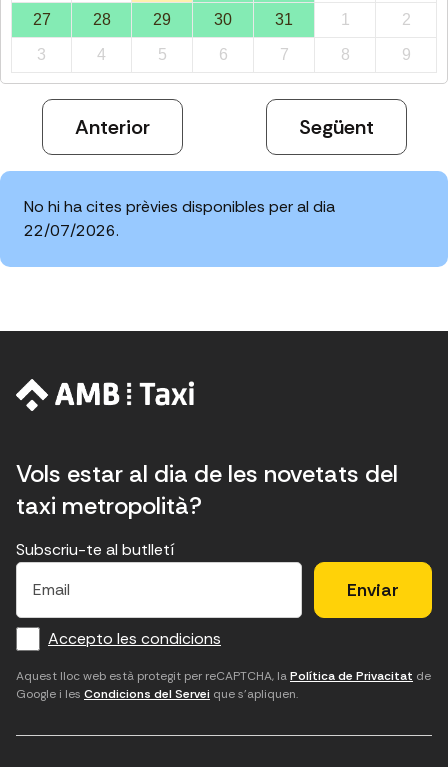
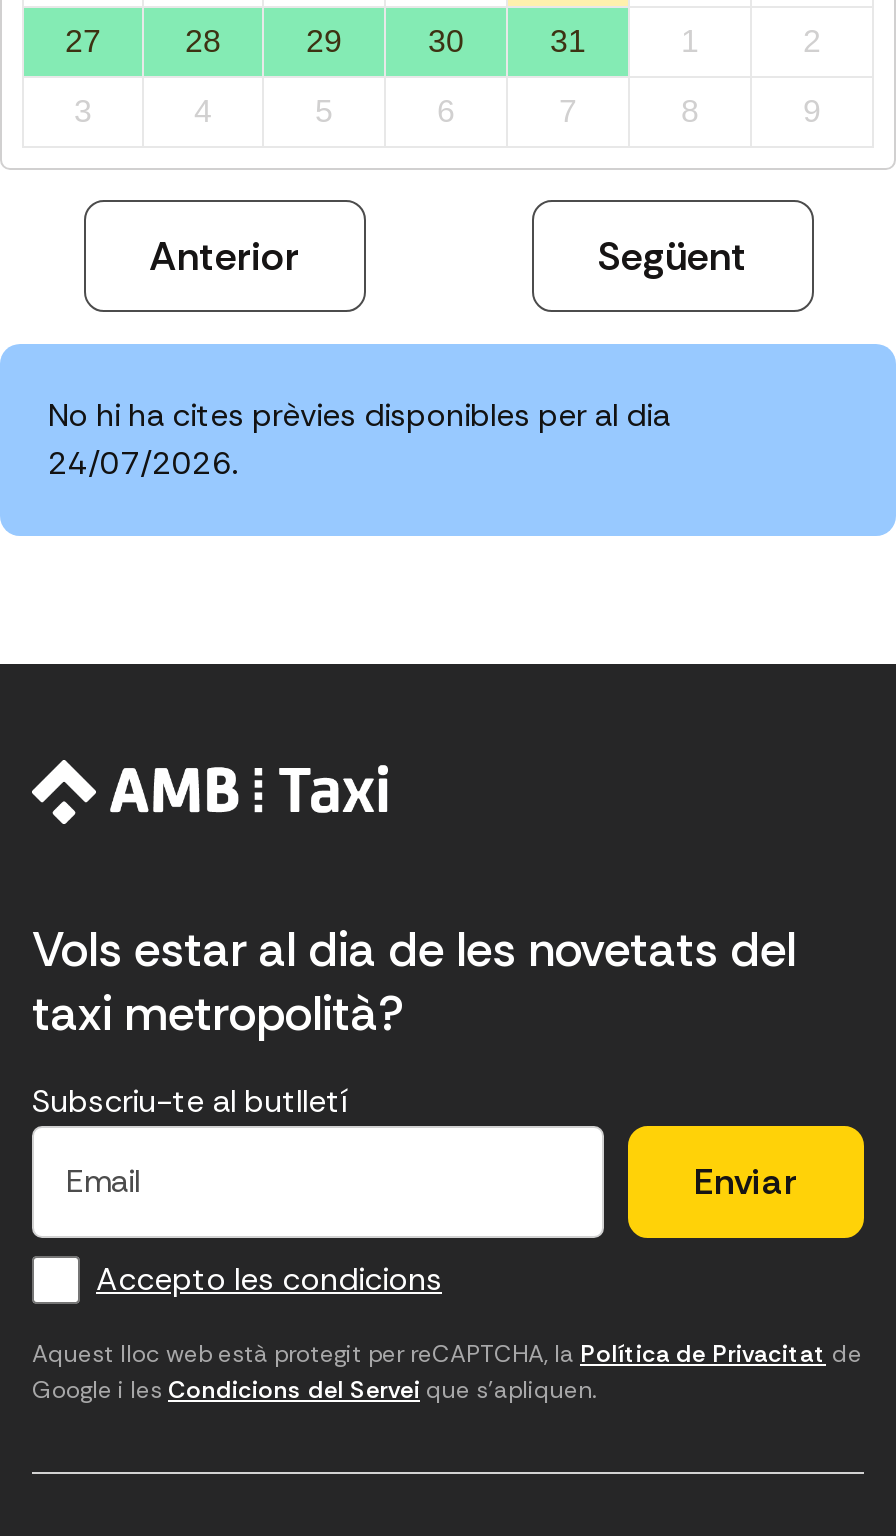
[24,220,119,241] 22/07/2026. -> [48,442,238,484] 24/07/2026.

